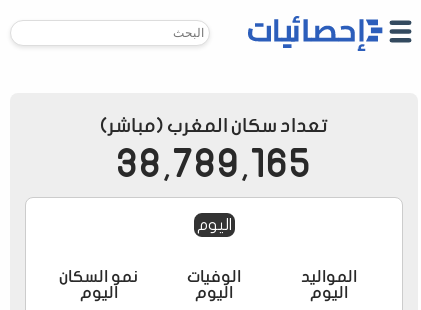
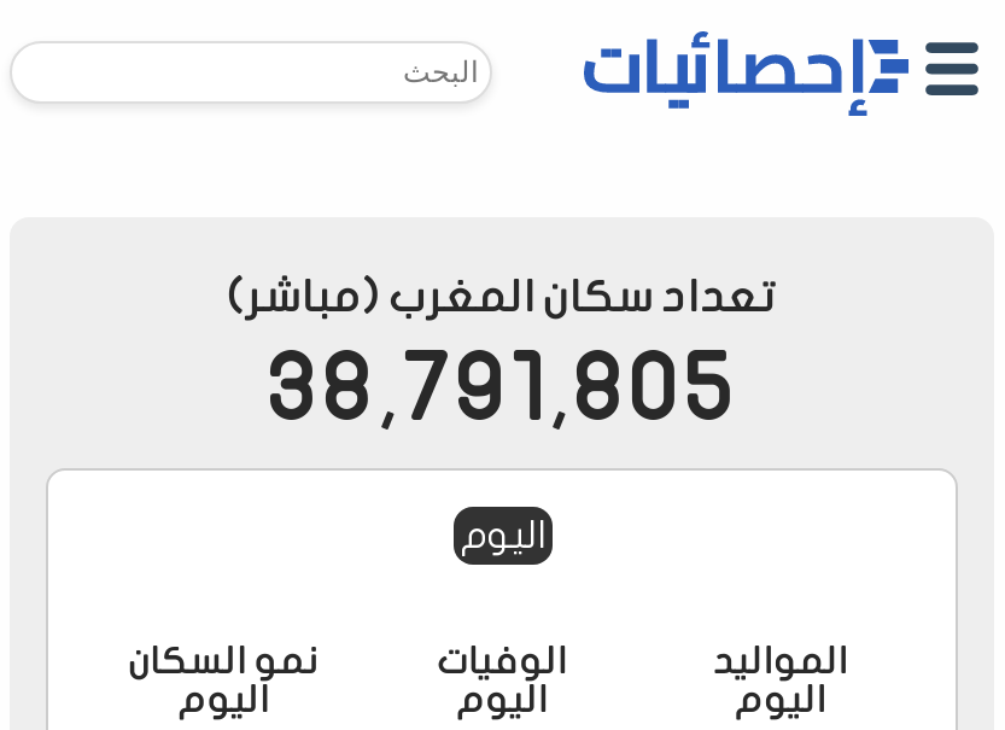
[116,149,312,185] 38,789,165 -> [265,352,738,439] 38,791,805

